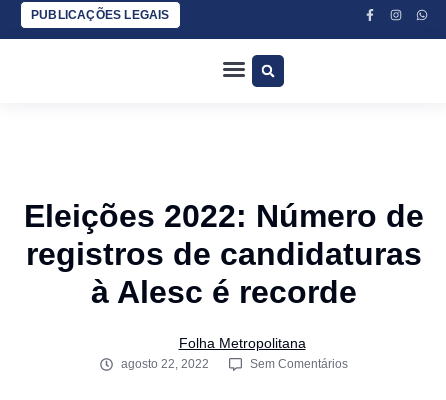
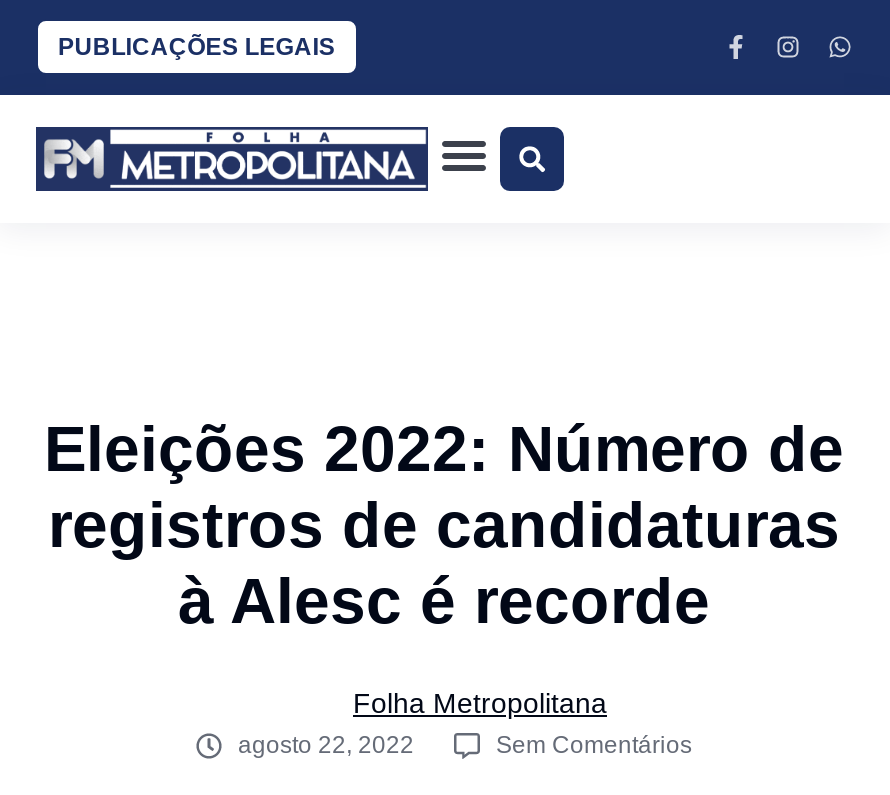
none -> [34,125,430,193] [image]

